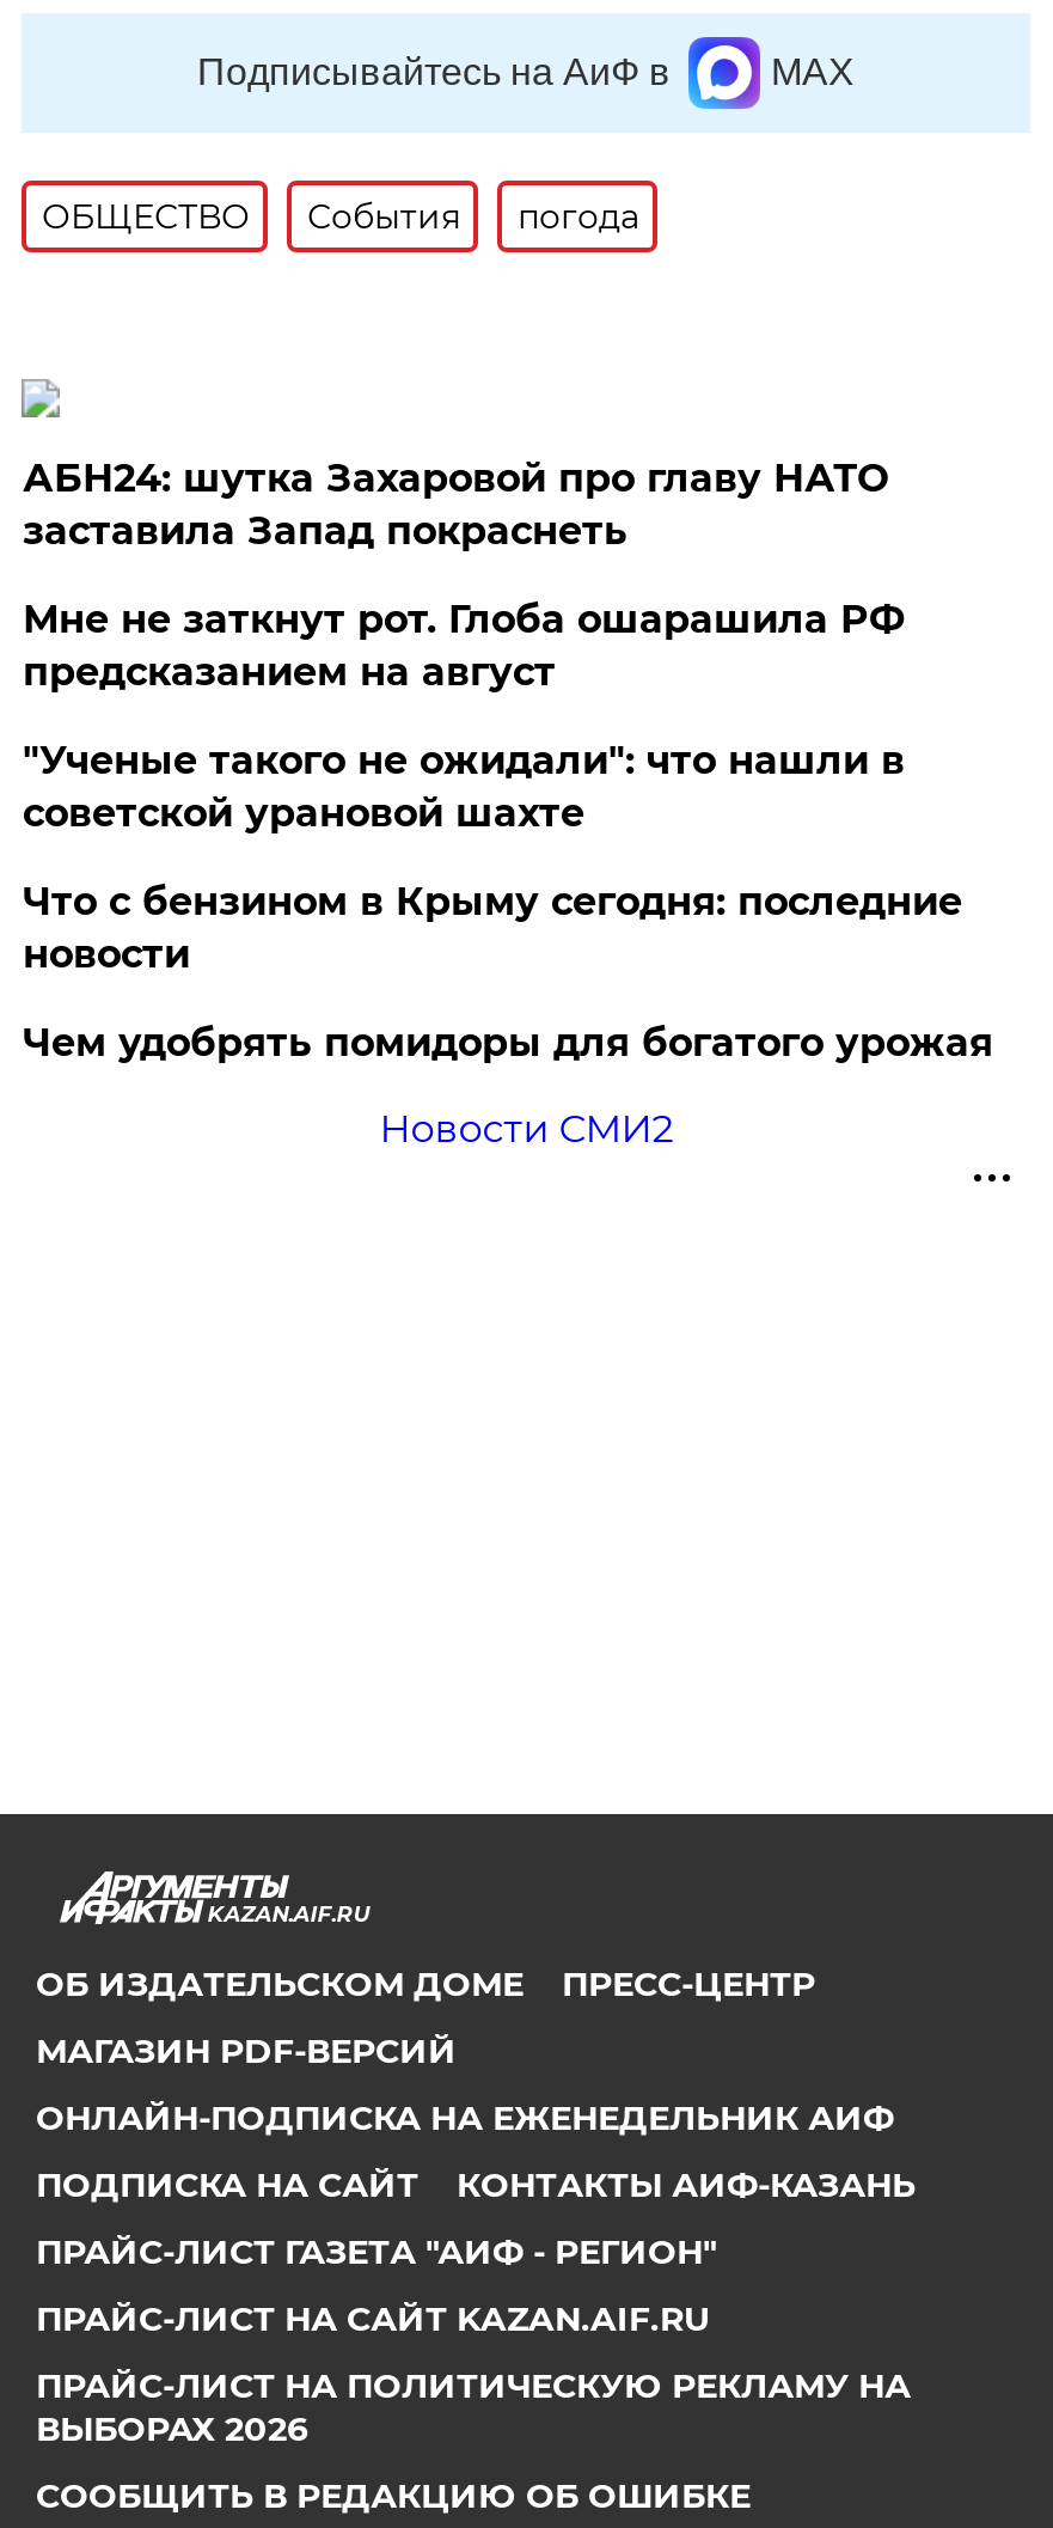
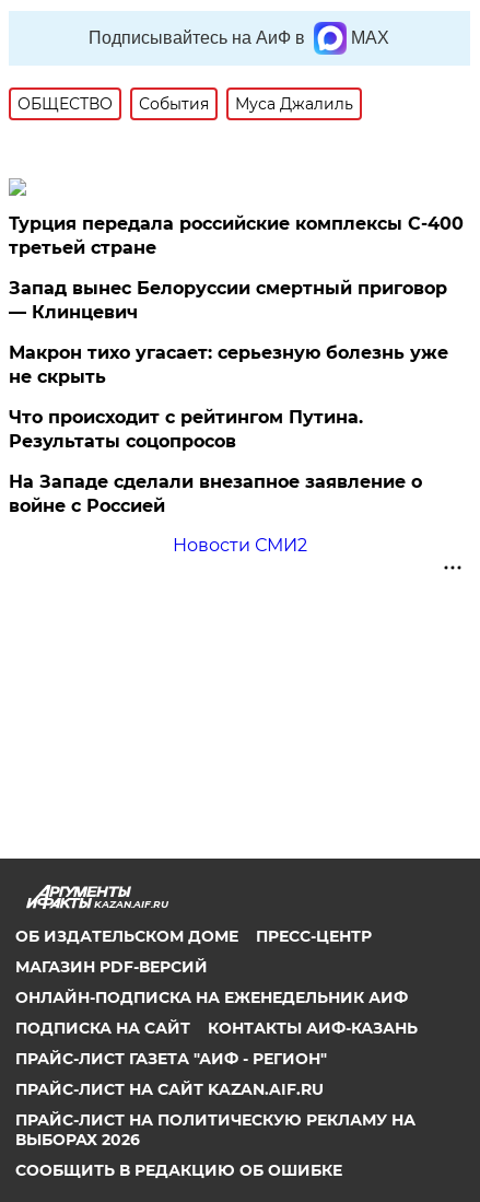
[517,195,639,238] погода -> [236,94,354,114] Муса Джалиль
[22,456,888,554] АБН24: шутка Захаровой про главу НАТО | заставила Запад покраснеть -> [9,213,464,258] Турция передала российские комплексы С-400 | третьей стране
[22,597,905,695] Мне не заткнут рот. Глоба ошарашила РФ | предсказанием на август -> [9,278,448,323] Запад вынес Белоруссии смертный приговор | — Клинцевич
[22,738,905,836] "Ученые такого не ожидали": что нашли в | советской урановой шахте -> [9,342,449,387] Макрон тихо угасает: серьезную болезнь уже | не скрыть
[22,879,962,977] Что с бензином в Крыму сегодня: последние | новости -> [9,407,363,452] Что происходит с рейтингом Путина. | Результаты соцопросов
[22,1020,993,1065] Чем удобрять помидоры для богатого урожая -> [9,471,422,516] На Западе сделали внезапное заявление о | войне с Россией

